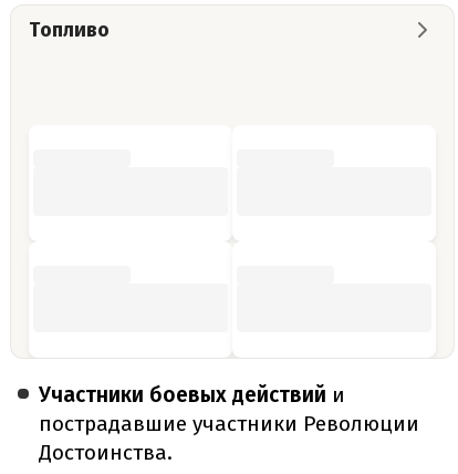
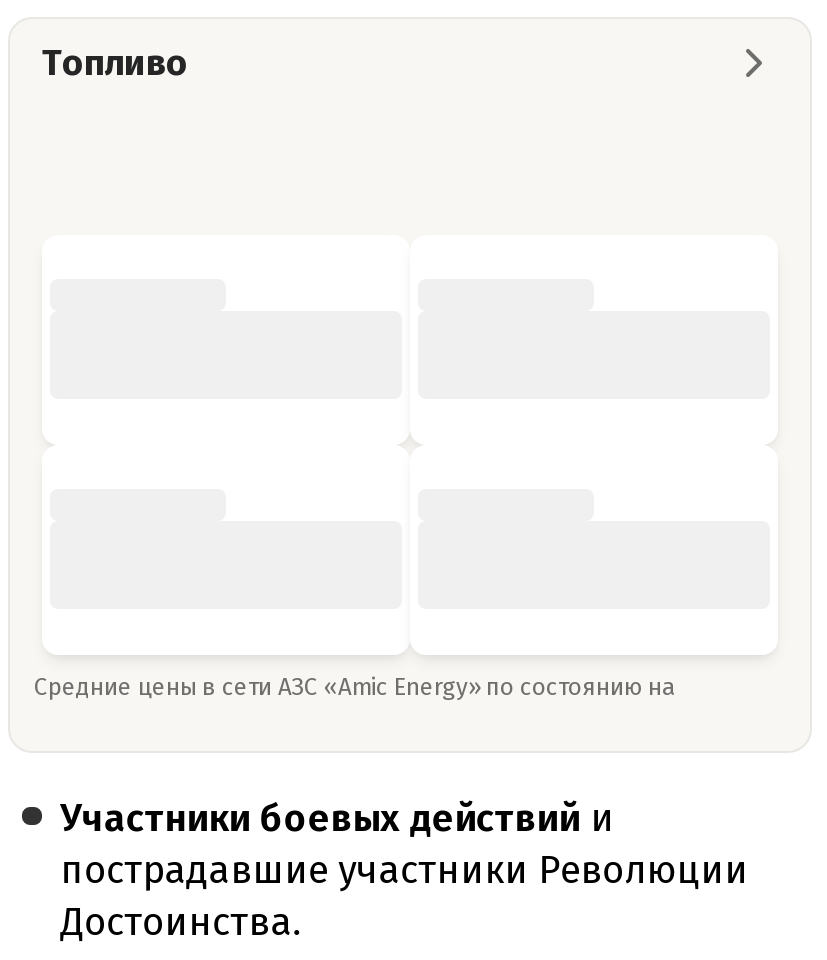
none -> [34,672,682,700] Средние цены в сети АЗС «Amic Energy» по состоянию на

